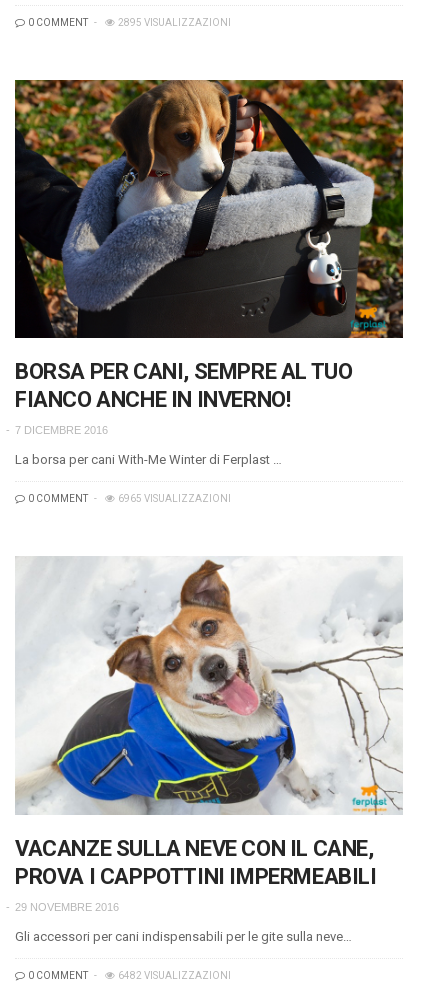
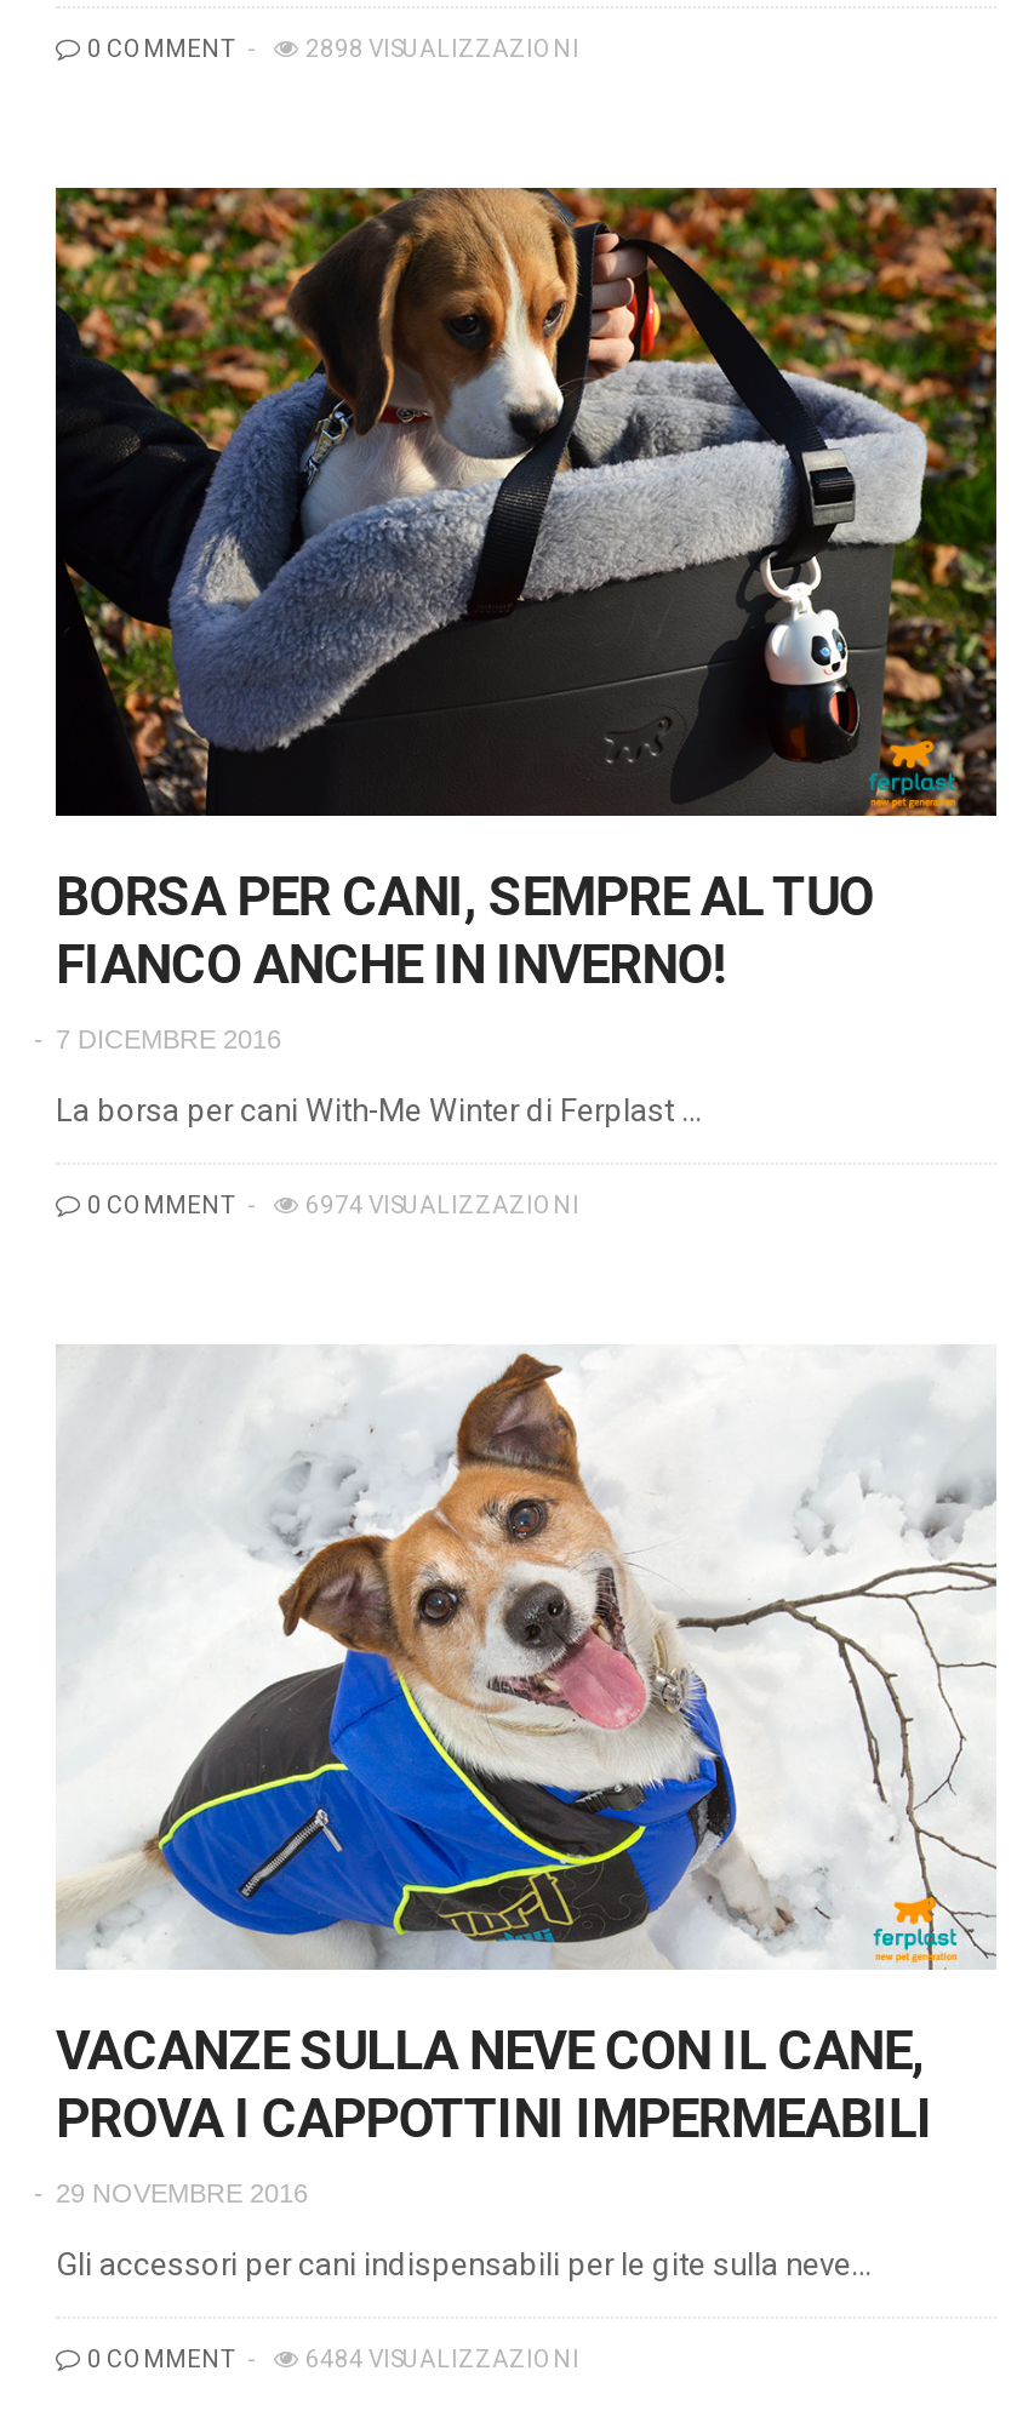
[118,17,231,28] 2895 VISUALIZZAZIONI -> [305,35,579,62] 2898 VISUALIZZAZIONI
[118,493,231,504] 6965 VISUALIZZAZIONI -> [305,1191,579,1217] 6974 VISUALIZZAZIONI
[118,970,231,981] 6482 VISUALIZZAZIONI -> [305,2347,579,2373] 6484 VISUALIZZAZIONI

